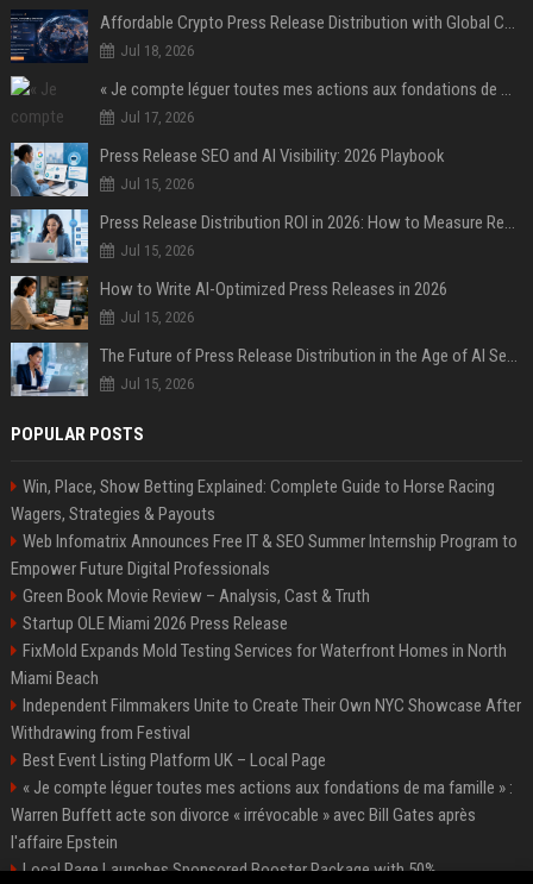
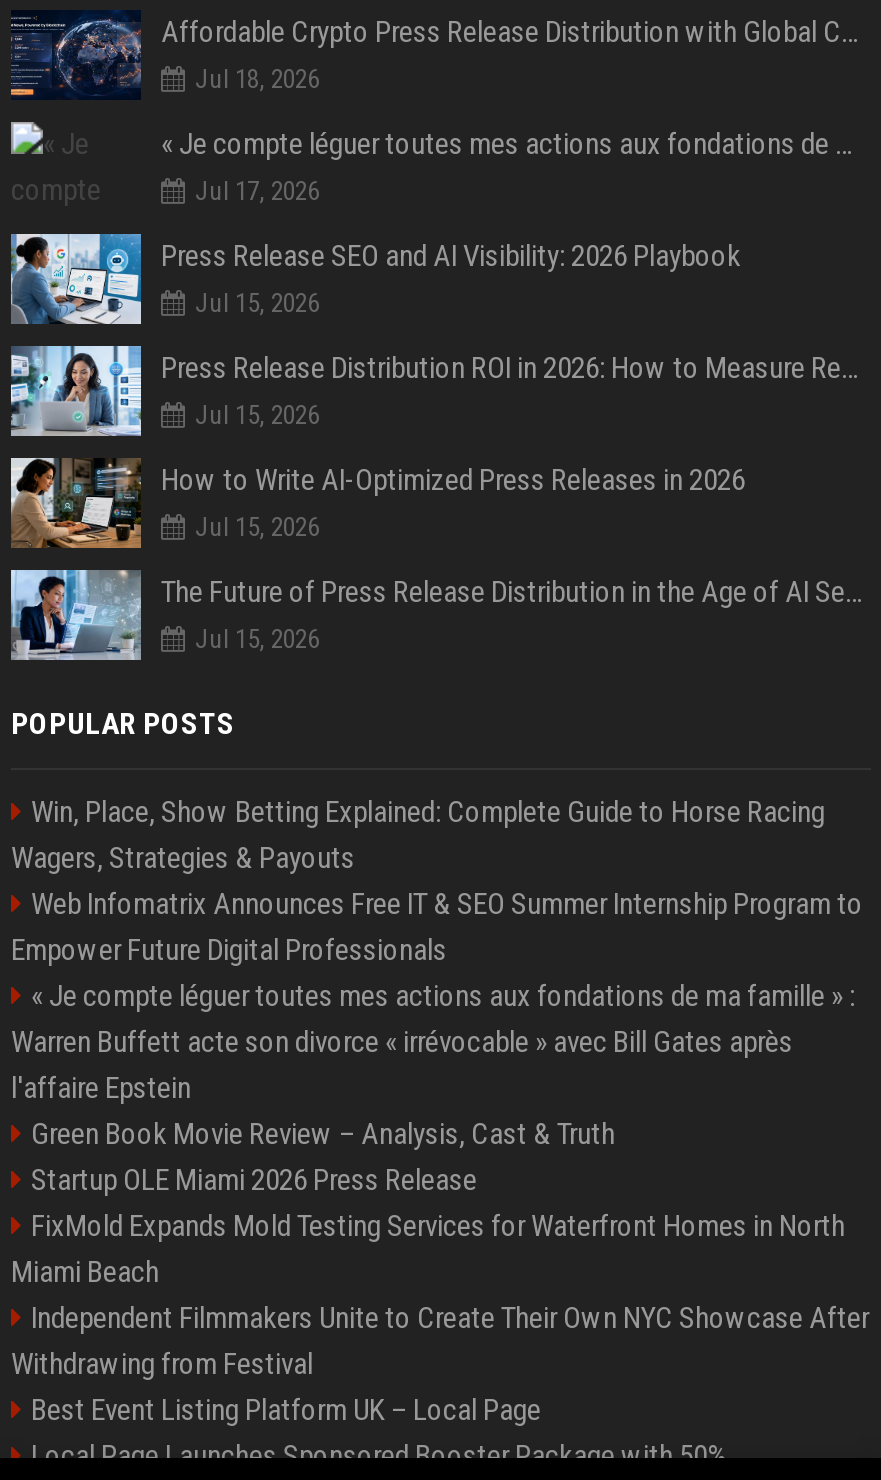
moved [11,585,521,771] -> [11,1116,869,1428]: Green Book Movie Review – Analysis, Cast & Truth | Startup OLE Miami 2026 Press Release | FixMold Expands Mold Testing Services for Waterfront Homes in North | Miami Beach | Independent Filmmakers Unite to Create Their Own NYC Showcase After | Withdrawing from Festival | Best Event Listing Platform UK – Local Page
moved [11,777,513,853] -> [11,978,855,1106]: « Je compte léguer toutes mes actions aux fondations de ma famille » : | Warren Buffett acte son divorce « irrévocable » avec Bill Gates après | l'affaire Epstein

